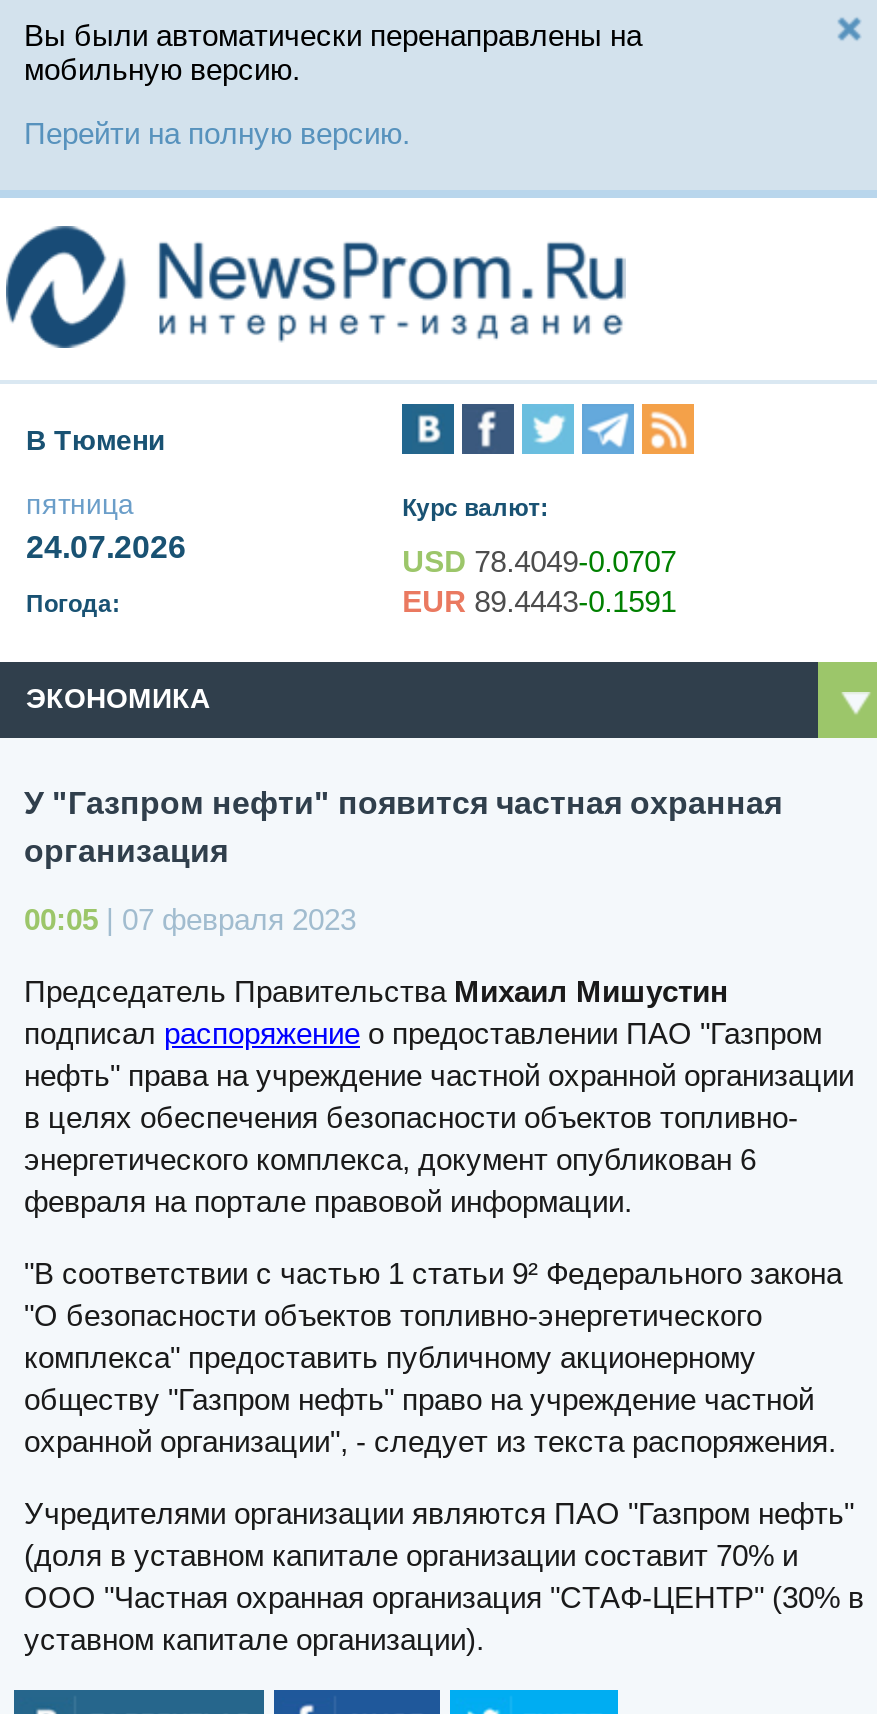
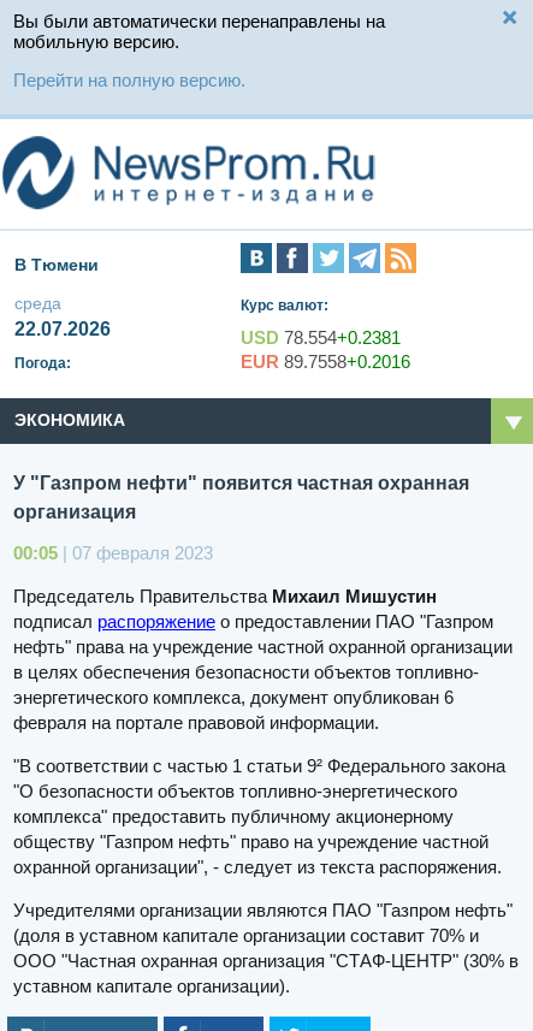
[26,489,186,565] пятница | 24.07.2026 -> [14,294,111,340] среда | 22.07.2026
[402,545,676,579] USD 78.4049-0.0707 -> [241,328,401,348] USD 78.554+0.2381
[402,585,676,619] EUR 89.4443-0.1591 -> [241,352,410,372] EUR 89.7558+0.2016

